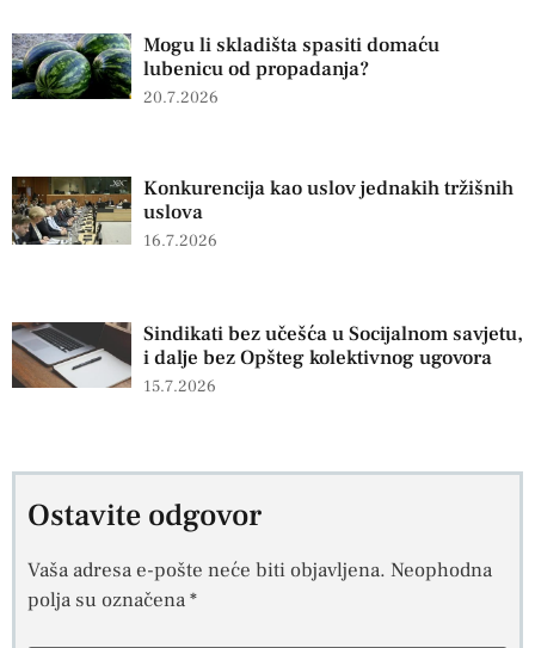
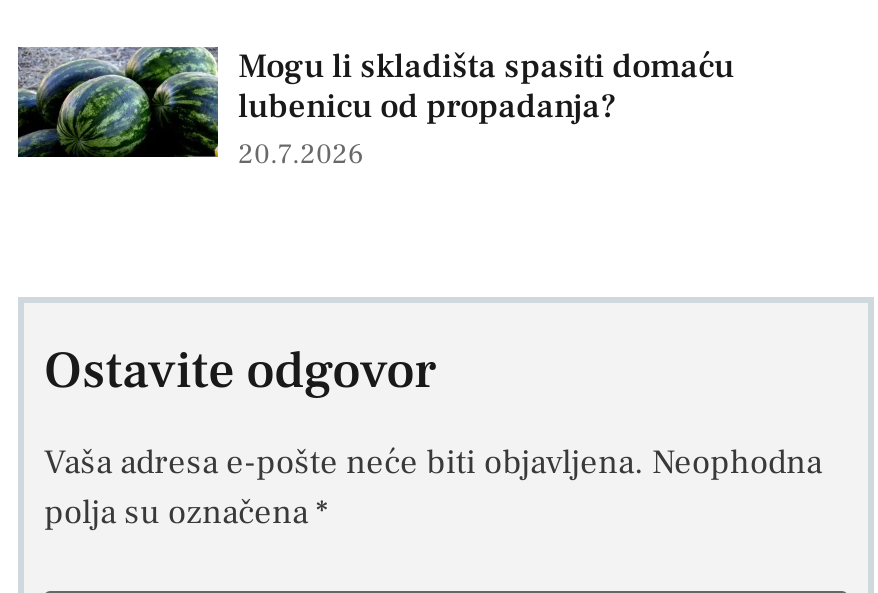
[11,175,514,252] [image] | Konkurencija kao uslov jednakih tržišnih | uslova | 16.7.2026 -> none
[11,321,523,397] [image] | Sindikati bez učešća u Socijalnom savjetu, | i dalje bez Opšteg kolektivnog ugovora | 15.7.2026 -> none

